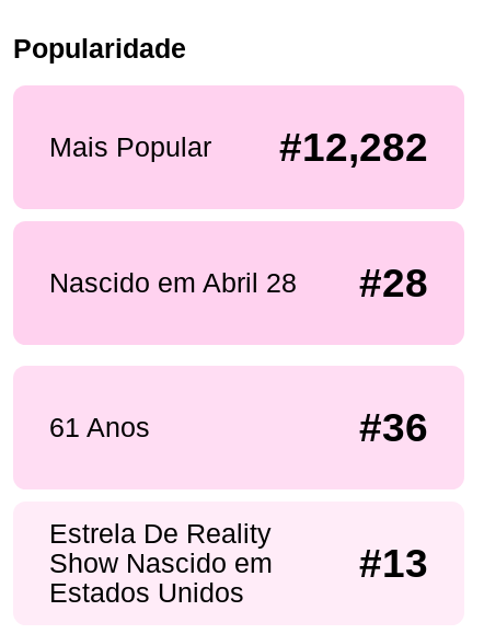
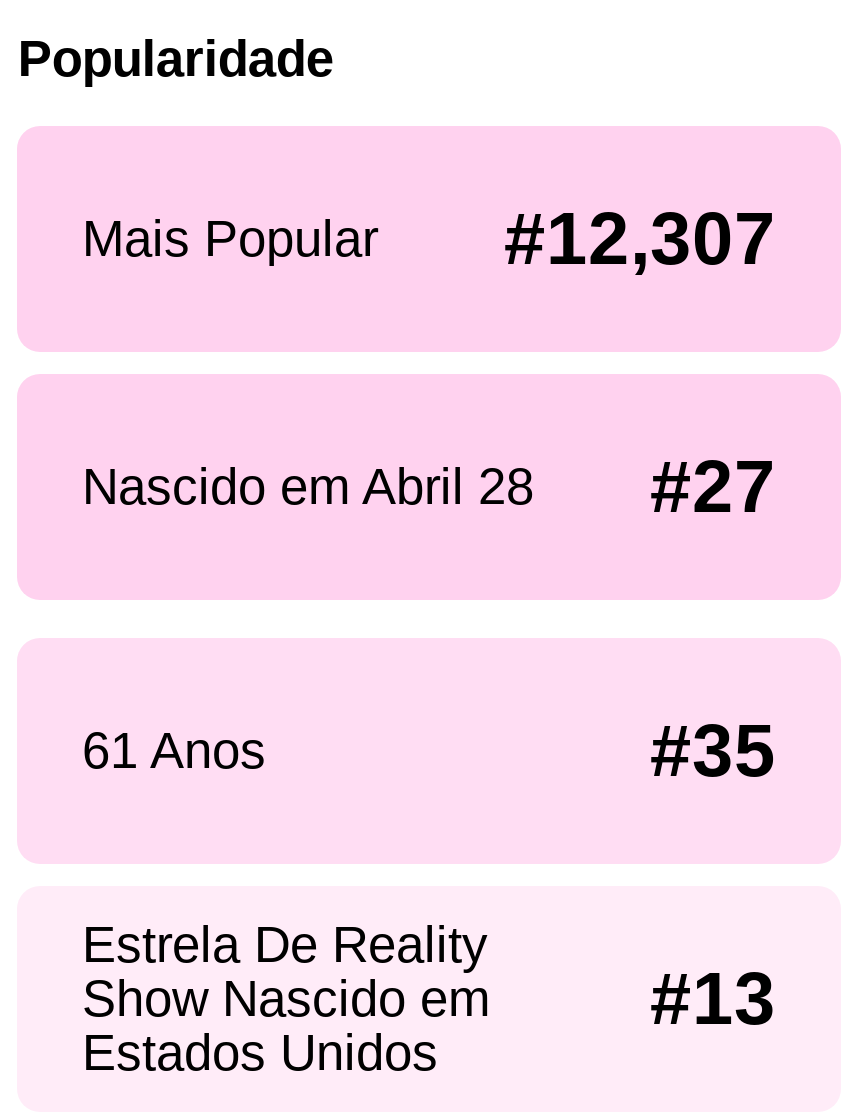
[280,125,429,170] #12,282 -> [504,198,776,280] #12,307
[360,261,429,306] #28 -> [650,447,776,529] #27
[360,405,429,450] #36 -> [650,710,776,792] #35

